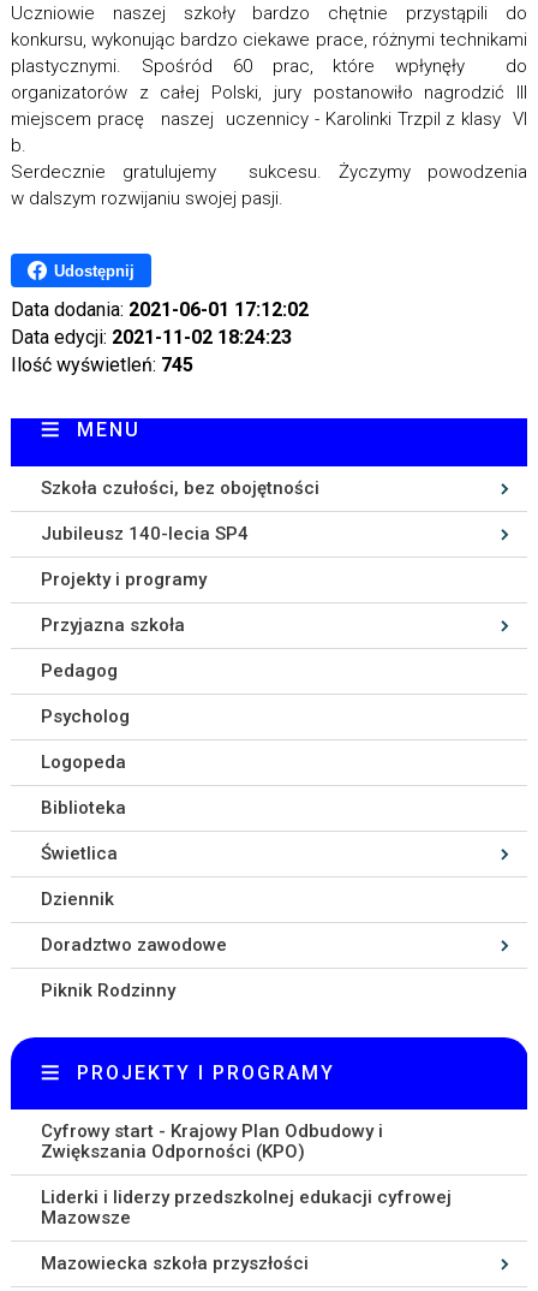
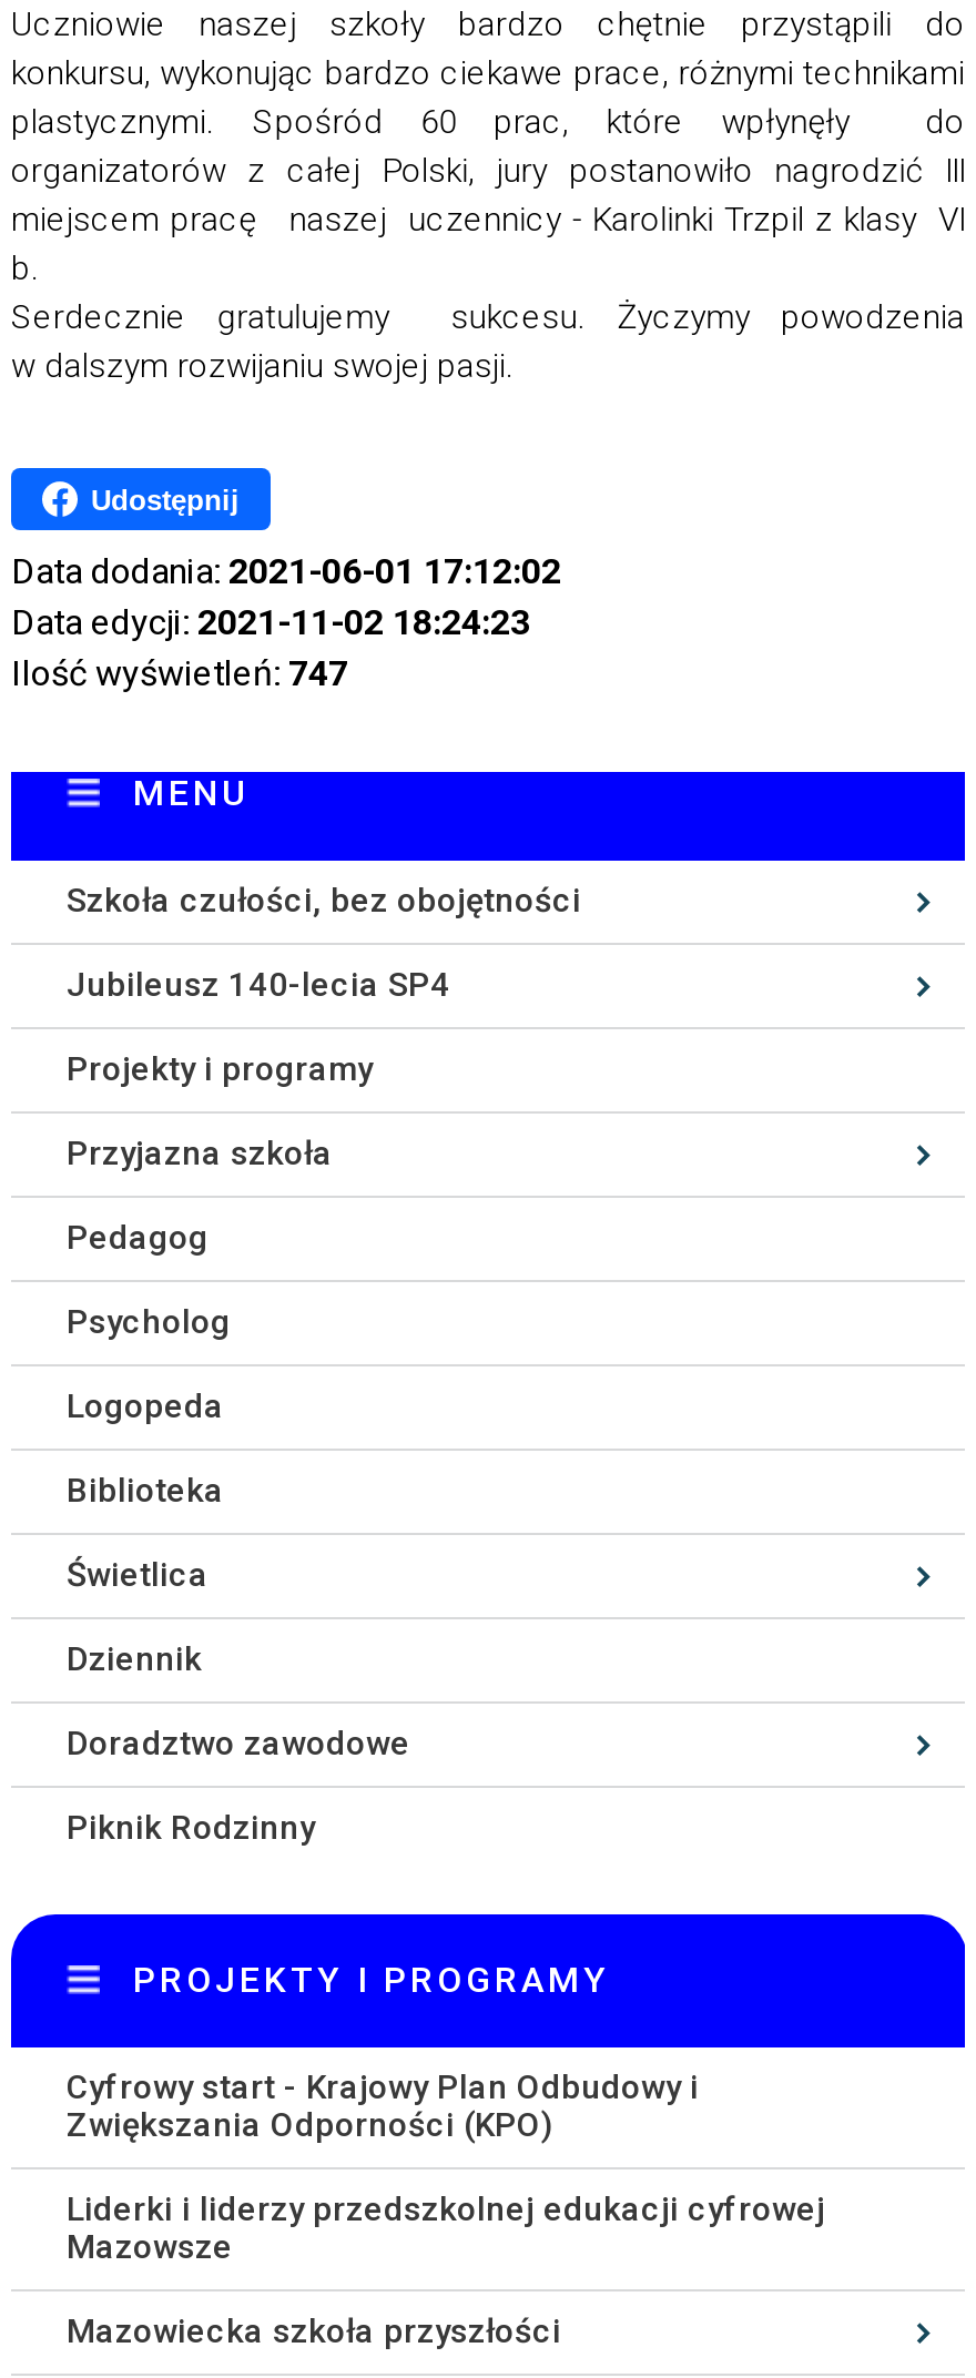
[11,354,193,377] Ilość wyświetleń: 745 -> [11,653,348,695] Ilość wyświetleń: 747

